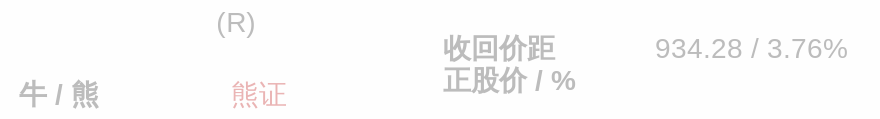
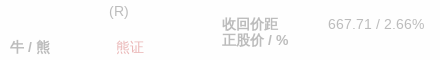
[655,32,847,64] 934.28 / 3.76% -> [328,16,424,32] 667.71 / 2.66%

